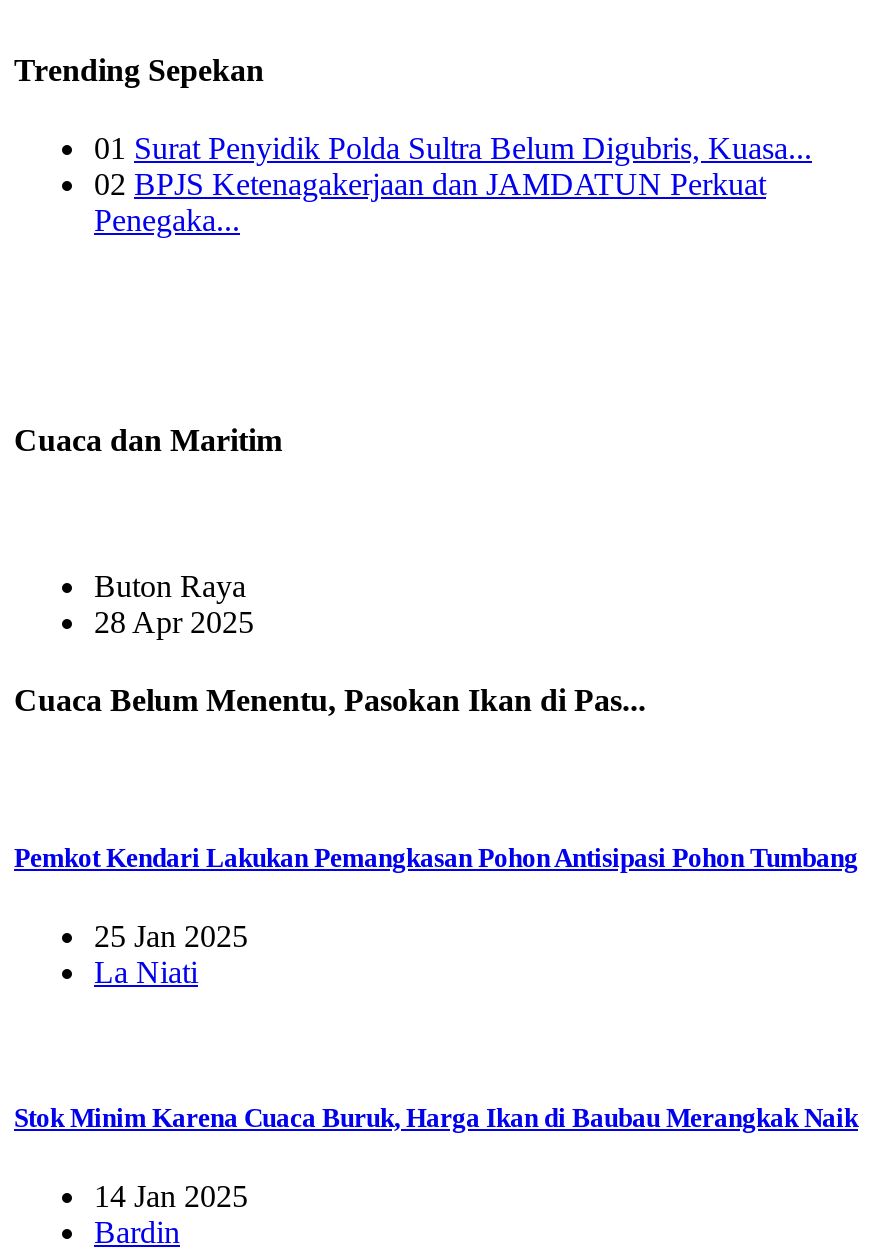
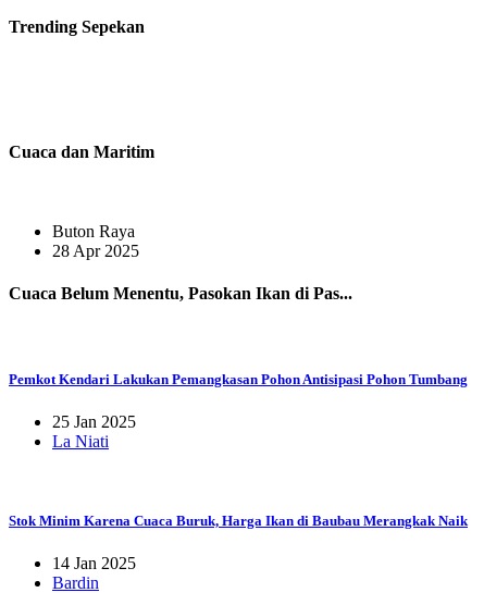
[94,132,812,238] 01 Surat Penyidik Polda Sultra Belum Digubris, Kuasa... | 02 BPJS Ketenagakerjaan dan JAMDATUN Perkuat | Penegaka... -> none

